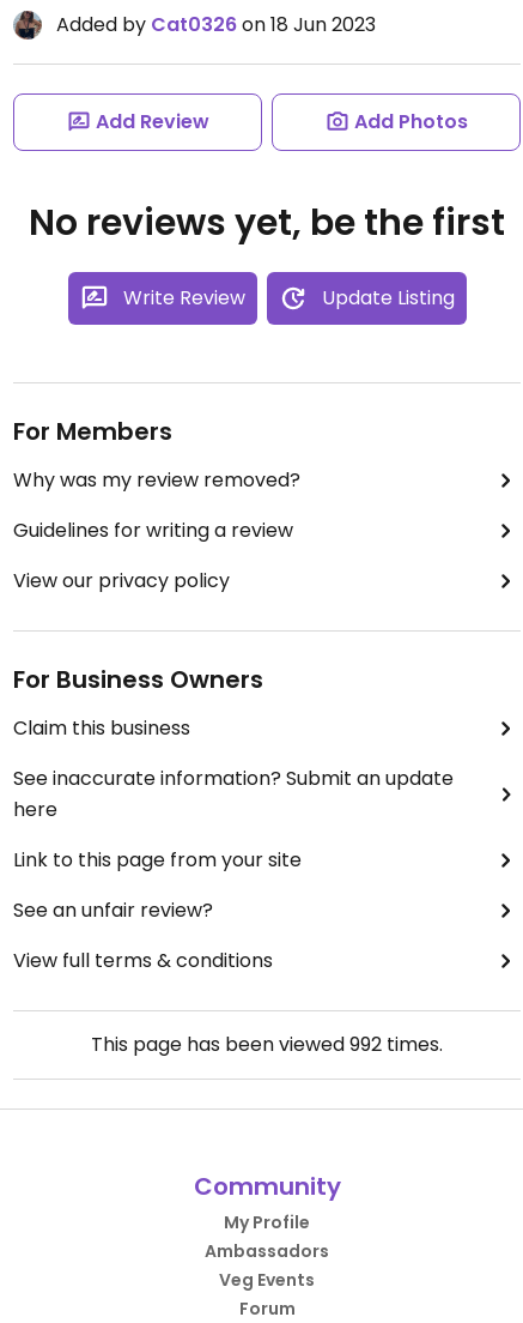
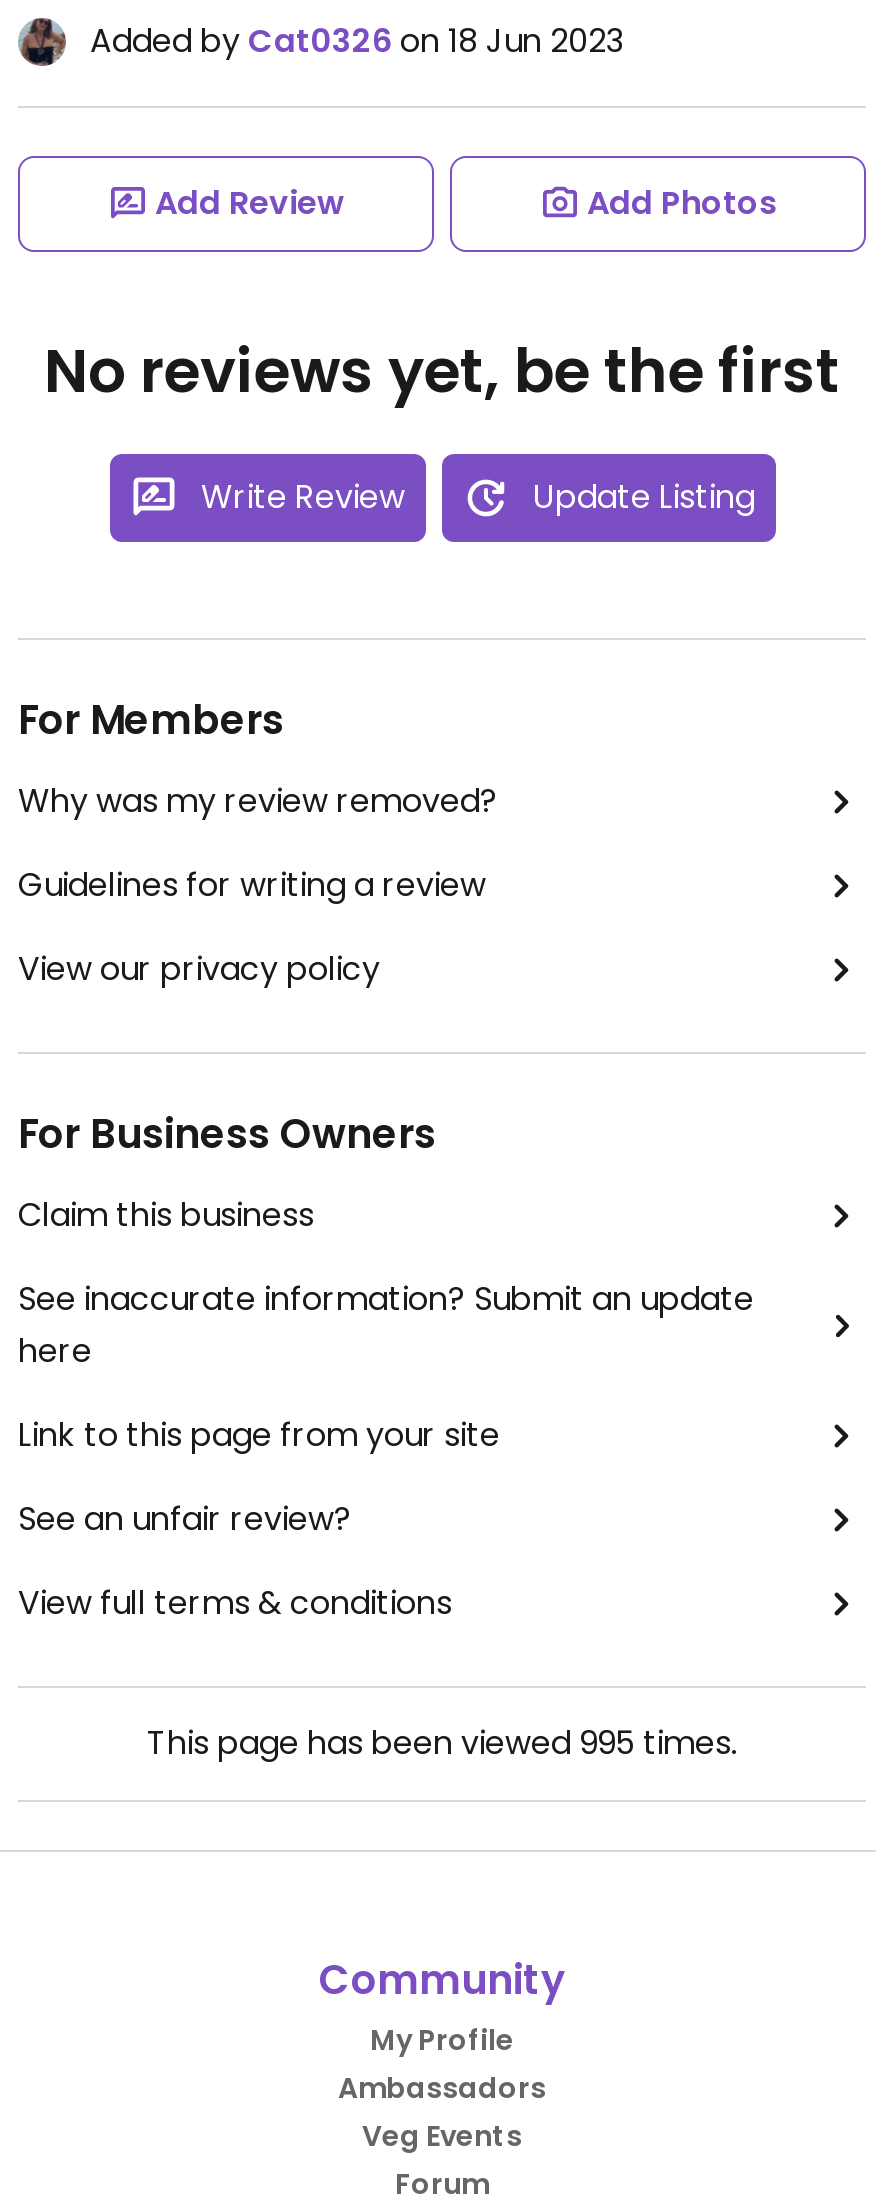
[91,1031,443,1058] This page has been viewed 992 times. -> [147,1720,737,1766] This page has been viewed 995 times.

